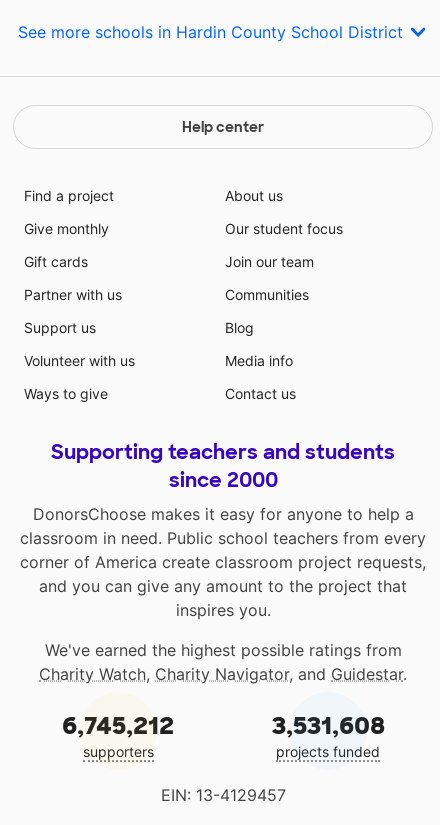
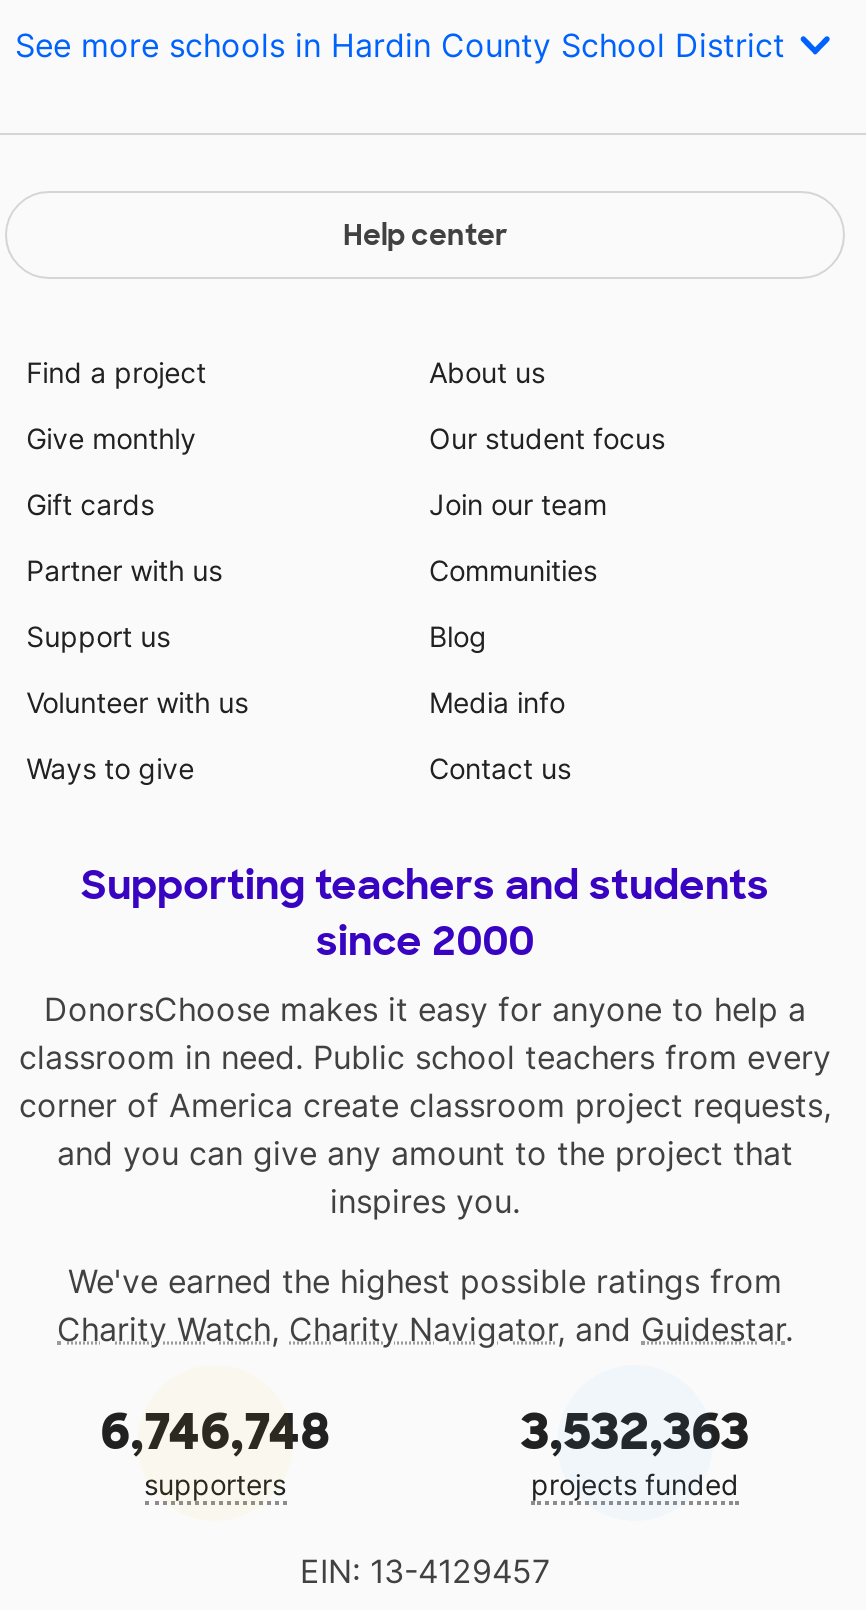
[62,710,174,741] 6,745,212 -> [100,1400,330,1462] 6,746,748
[271,710,384,741] 3,531,608 -> [521,1400,749,1462] 3,532,363

